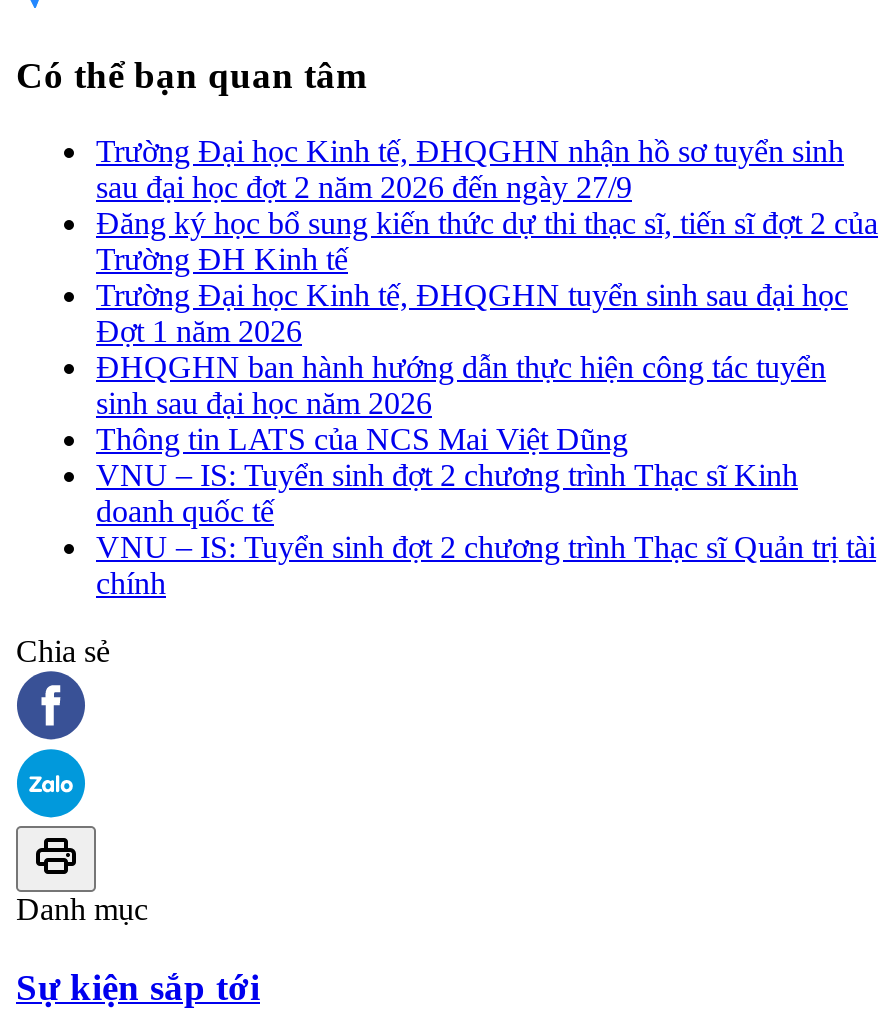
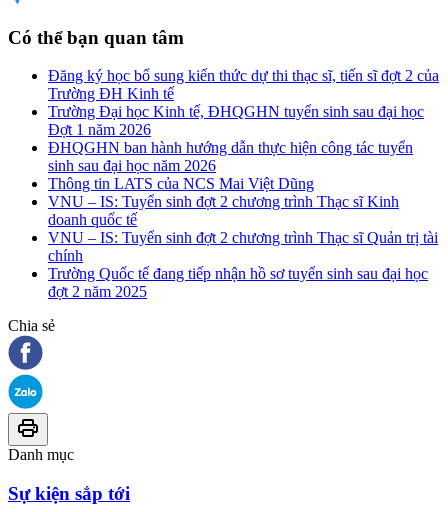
[96,134,844,204] Trường Đại học Kinh tế, ĐHQGHN nhận hồ sơ tuyển sinh | sau đại học đợt 2 năm 2026 đến ngày 27/9 -> none
moved [96,206,878,600] -> [48,67,439,264]: Đăng ký học bổ sung kiến thức dự thi thạc sĩ, tiến sĩ đợt 2 của | Trường ĐH Kinh tế | Trường Đại học Kinh tế, ĐHQGHN tuyển sinh sau đại học | ... | VNU – IS: Tuyển sinh đợt 2 chương trình Thạc sĩ Quản trị tài | chính
none -> [48,265,428,300] Trường Quốc tế đang tiếp nhận hồ sơ tuyển sinh sau đại học | đợt 2 năm 2025

